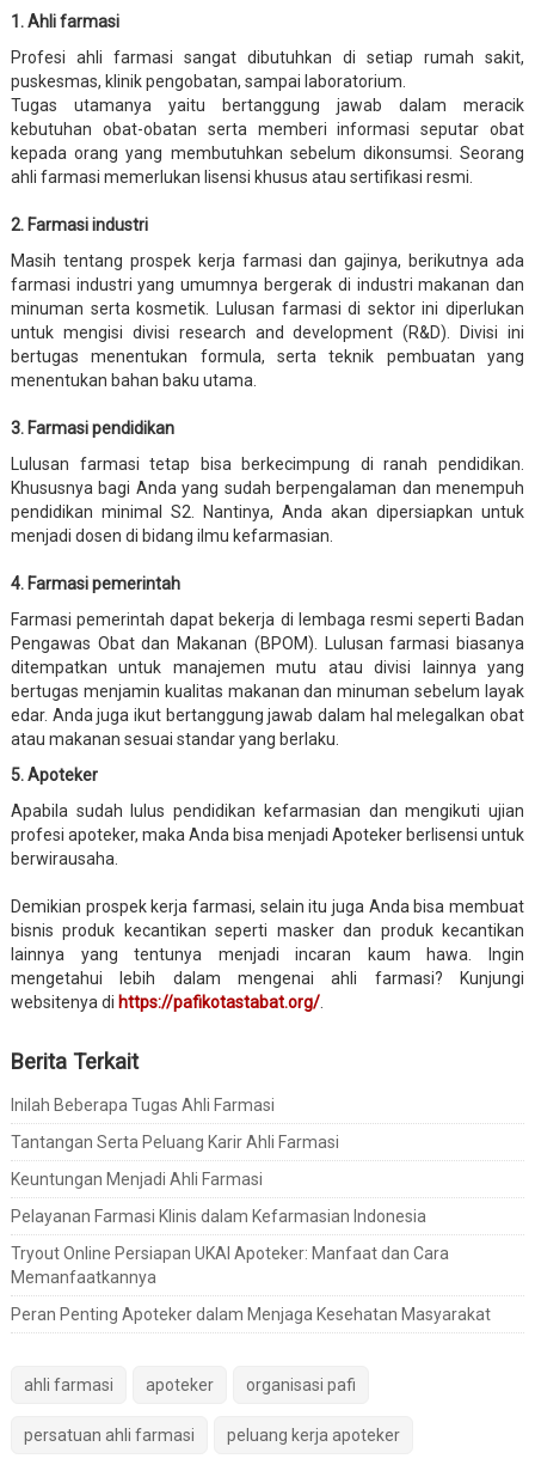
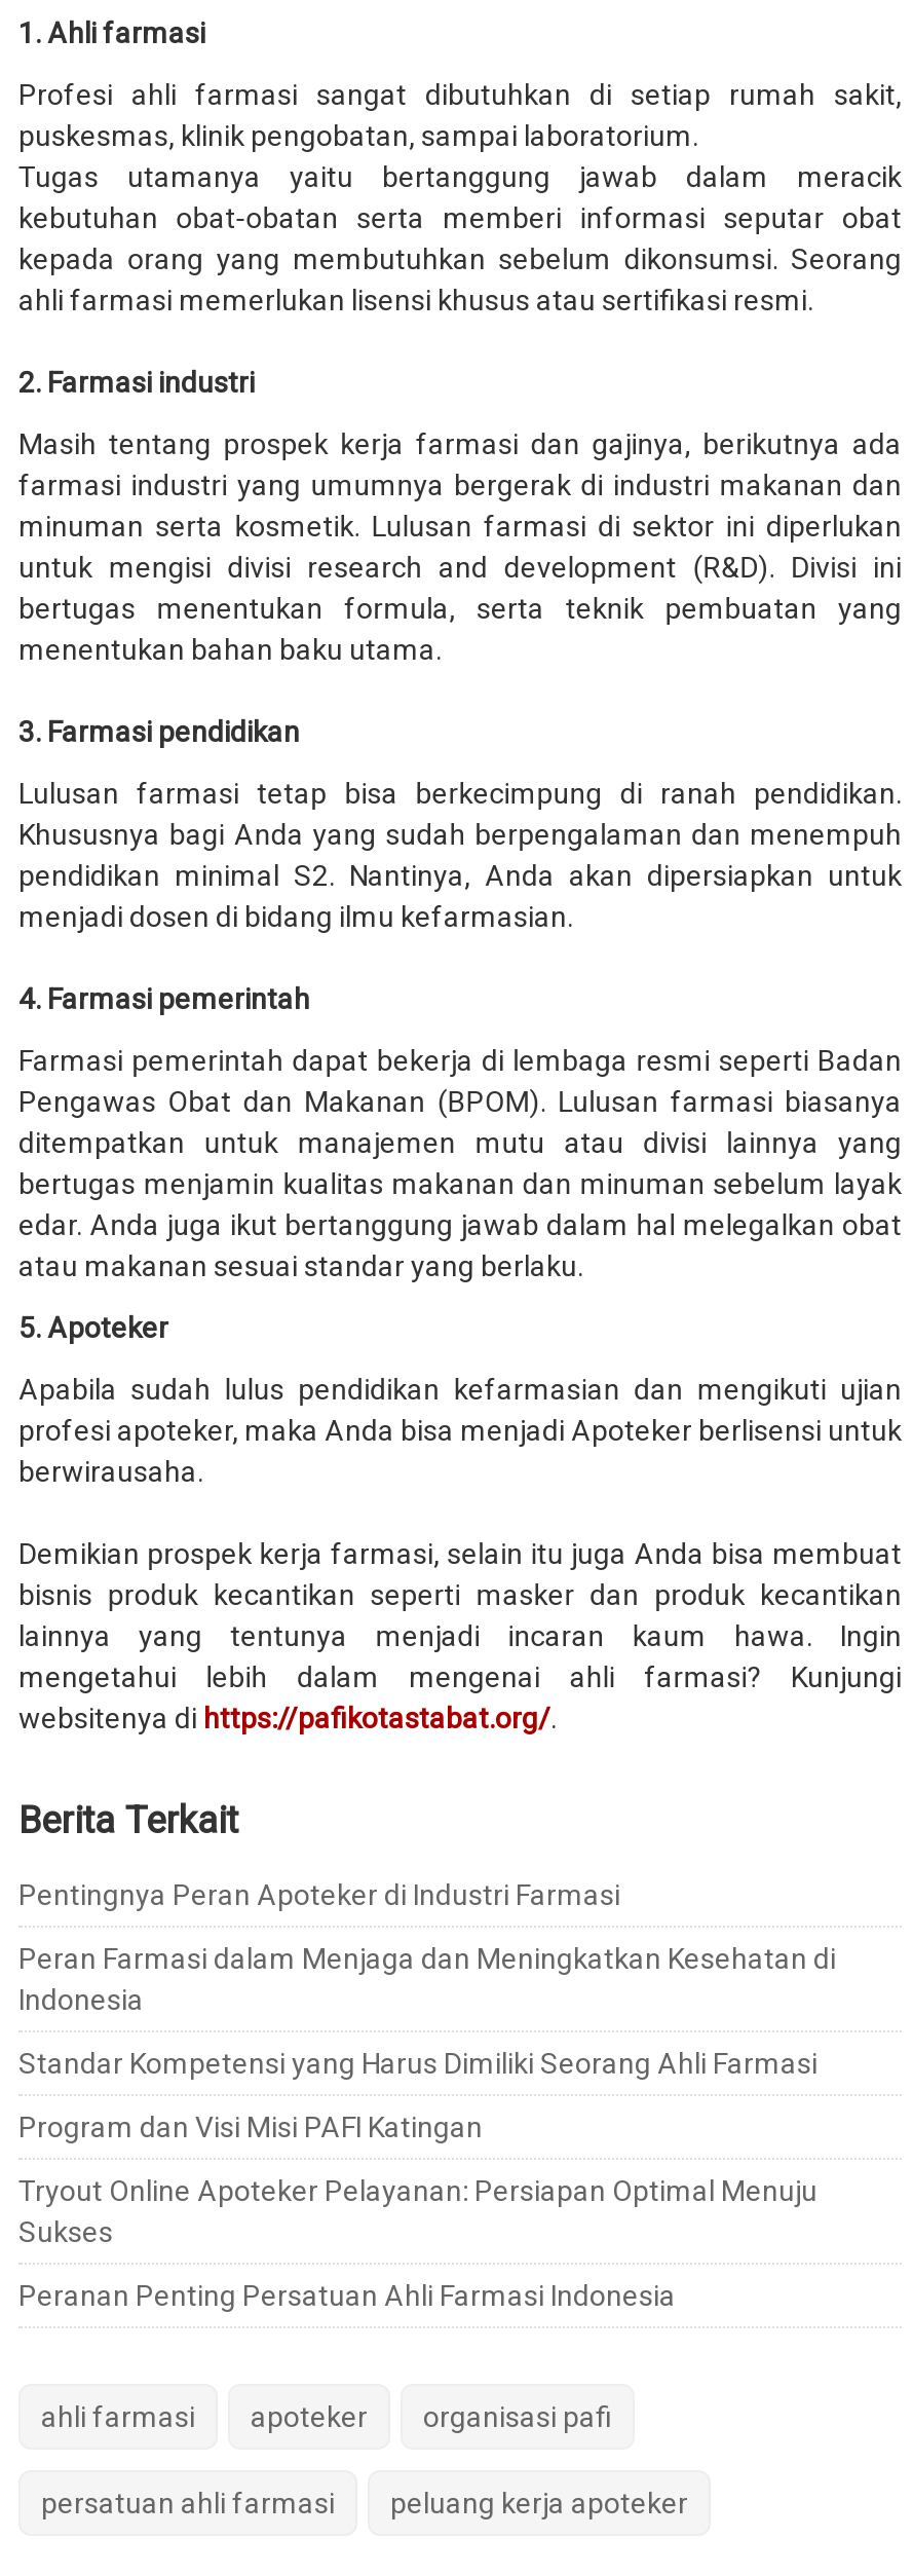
[11,1096,275,1115] Inilah Beberapa Tugas Ahli Farmasi -> [18,1879,620,1912] Pentingnya Peran Apoteker di Industri Farmasi
[11,1133,339,1152] Tantangan Serta Peluang Karir Ahli Farmasi -> [18,1943,836,2017] Peran Farmasi dalam Menjaga dan Meningkatkan Kesehatan di | Indonesia
[11,1170,263,1189] Keuntungan Menjadi Ahli Farmasi -> [18,2048,817,2081] Standar Kompetensi yang Harus Dimiliki Seorang Ahli Farmasi
[11,1207,426,1226] Pelayanan Farmasi Klinis dalam Kefarmasian Indonesia -> [18,2112,483,2144] Program dan Visi Misi PAFI Katingan
[11,1244,449,1287] Tryout Online Persiapan UKAI Apoteker: Manfaat dan Cara | Memanfaatkannya -> [18,2175,817,2249] Tryout Online Apoteker Pelayanan: Persiapan Optimal Menuju | Sukses
[11,1305,491,1324] Peran Penting Apoteker dalam Menjaga Kesehatan Masyarakat -> [18,2280,676,2313] Peranan Penting Persatuan Ahli Farmasi Indonesia

